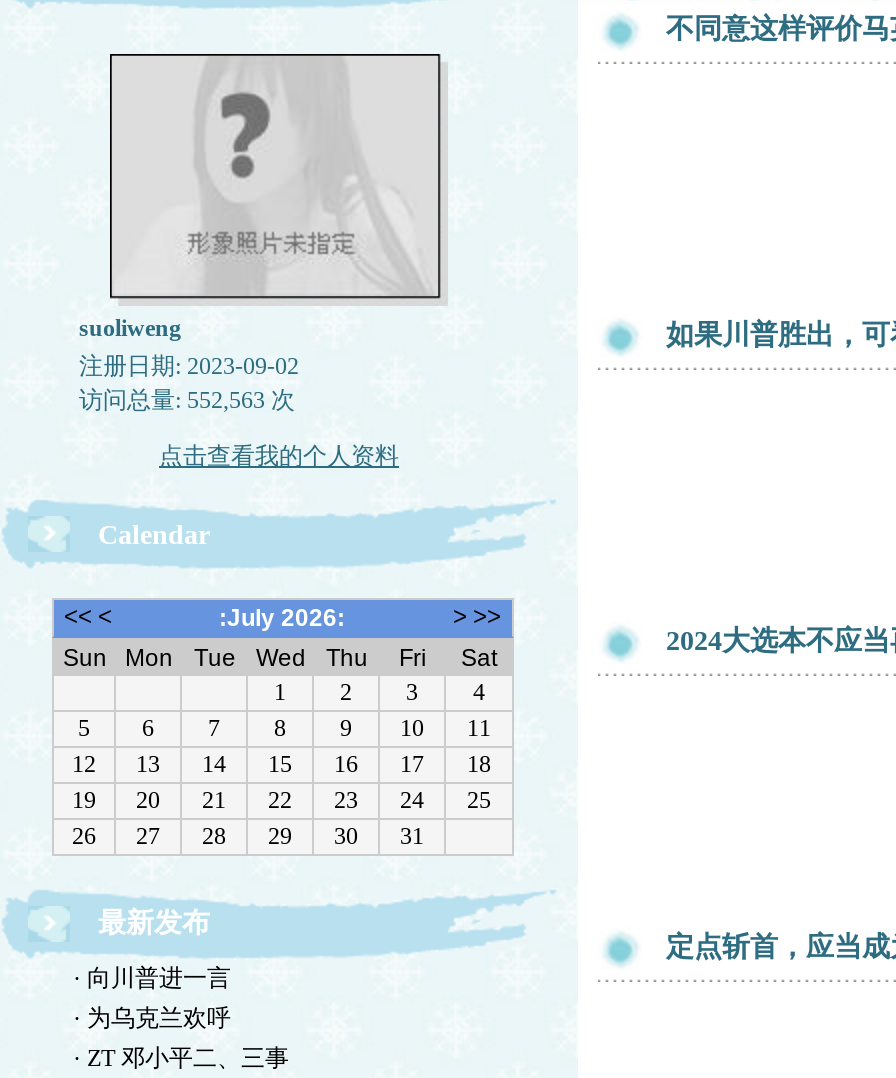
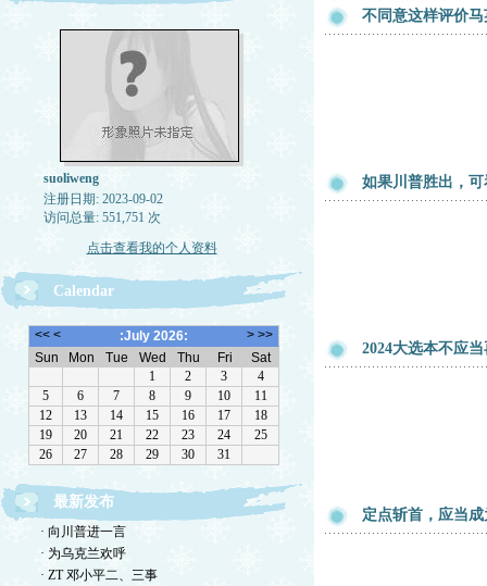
[79,386,295,414] 访问总量: 552,563 次 -> [43,210,160,225] 访问总量: 551,751 次

